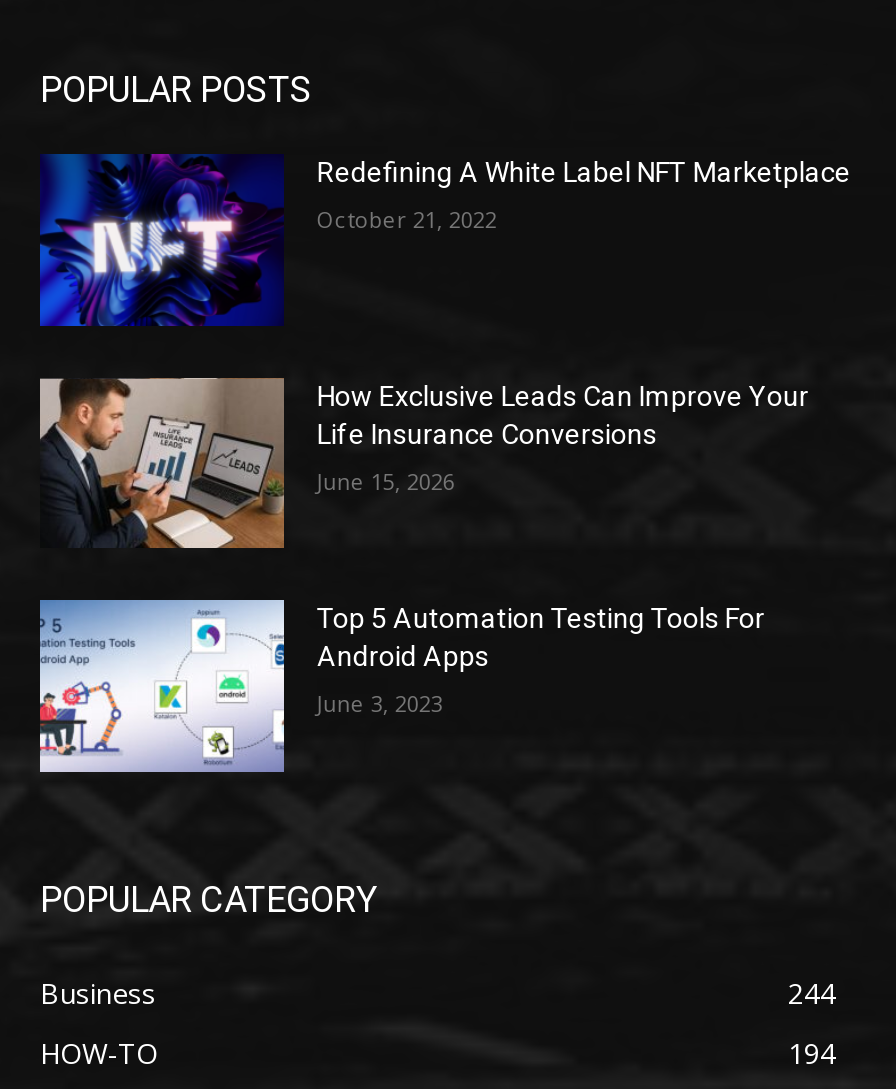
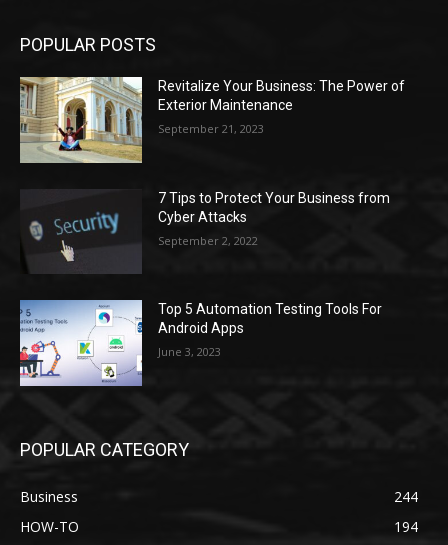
[38,152,851,328] [image] | Redefining A White Label NFT Marketplace -> [19,76,405,164] [image] | Revitalize Your Business: The Power of | Exterior Maintenance
[317,204,497,234] October 21, 2022 -> [158,121,264,136] September 21, 2023
[38,376,809,550] [image] | How Exclusive Leads Can Improve Your | Life Insurance Conversions -> [20,189,390,274] [image] | 7 Tips to Protect Your Business from | Cyber Attacks
[317,466,455,496] June 15, 2026 -> [158,233,258,248] September 2, 2022

